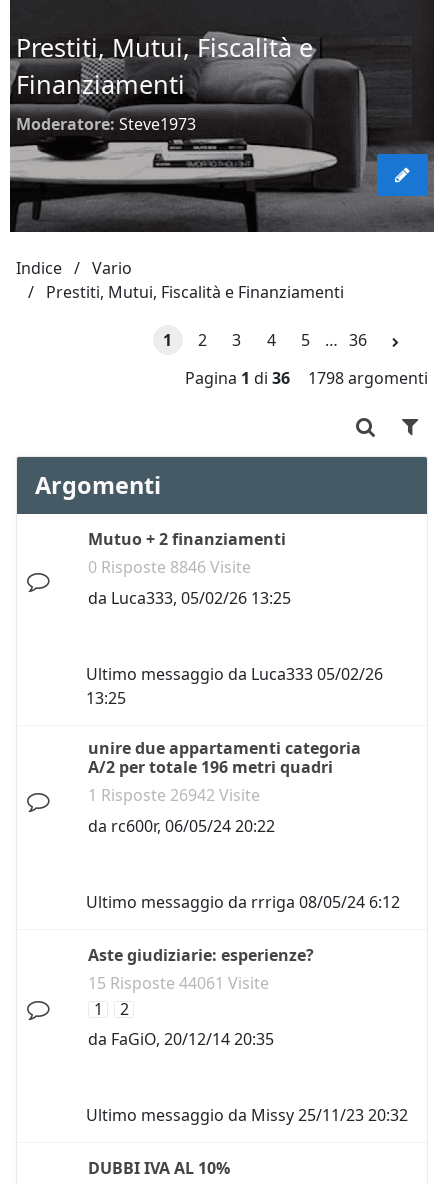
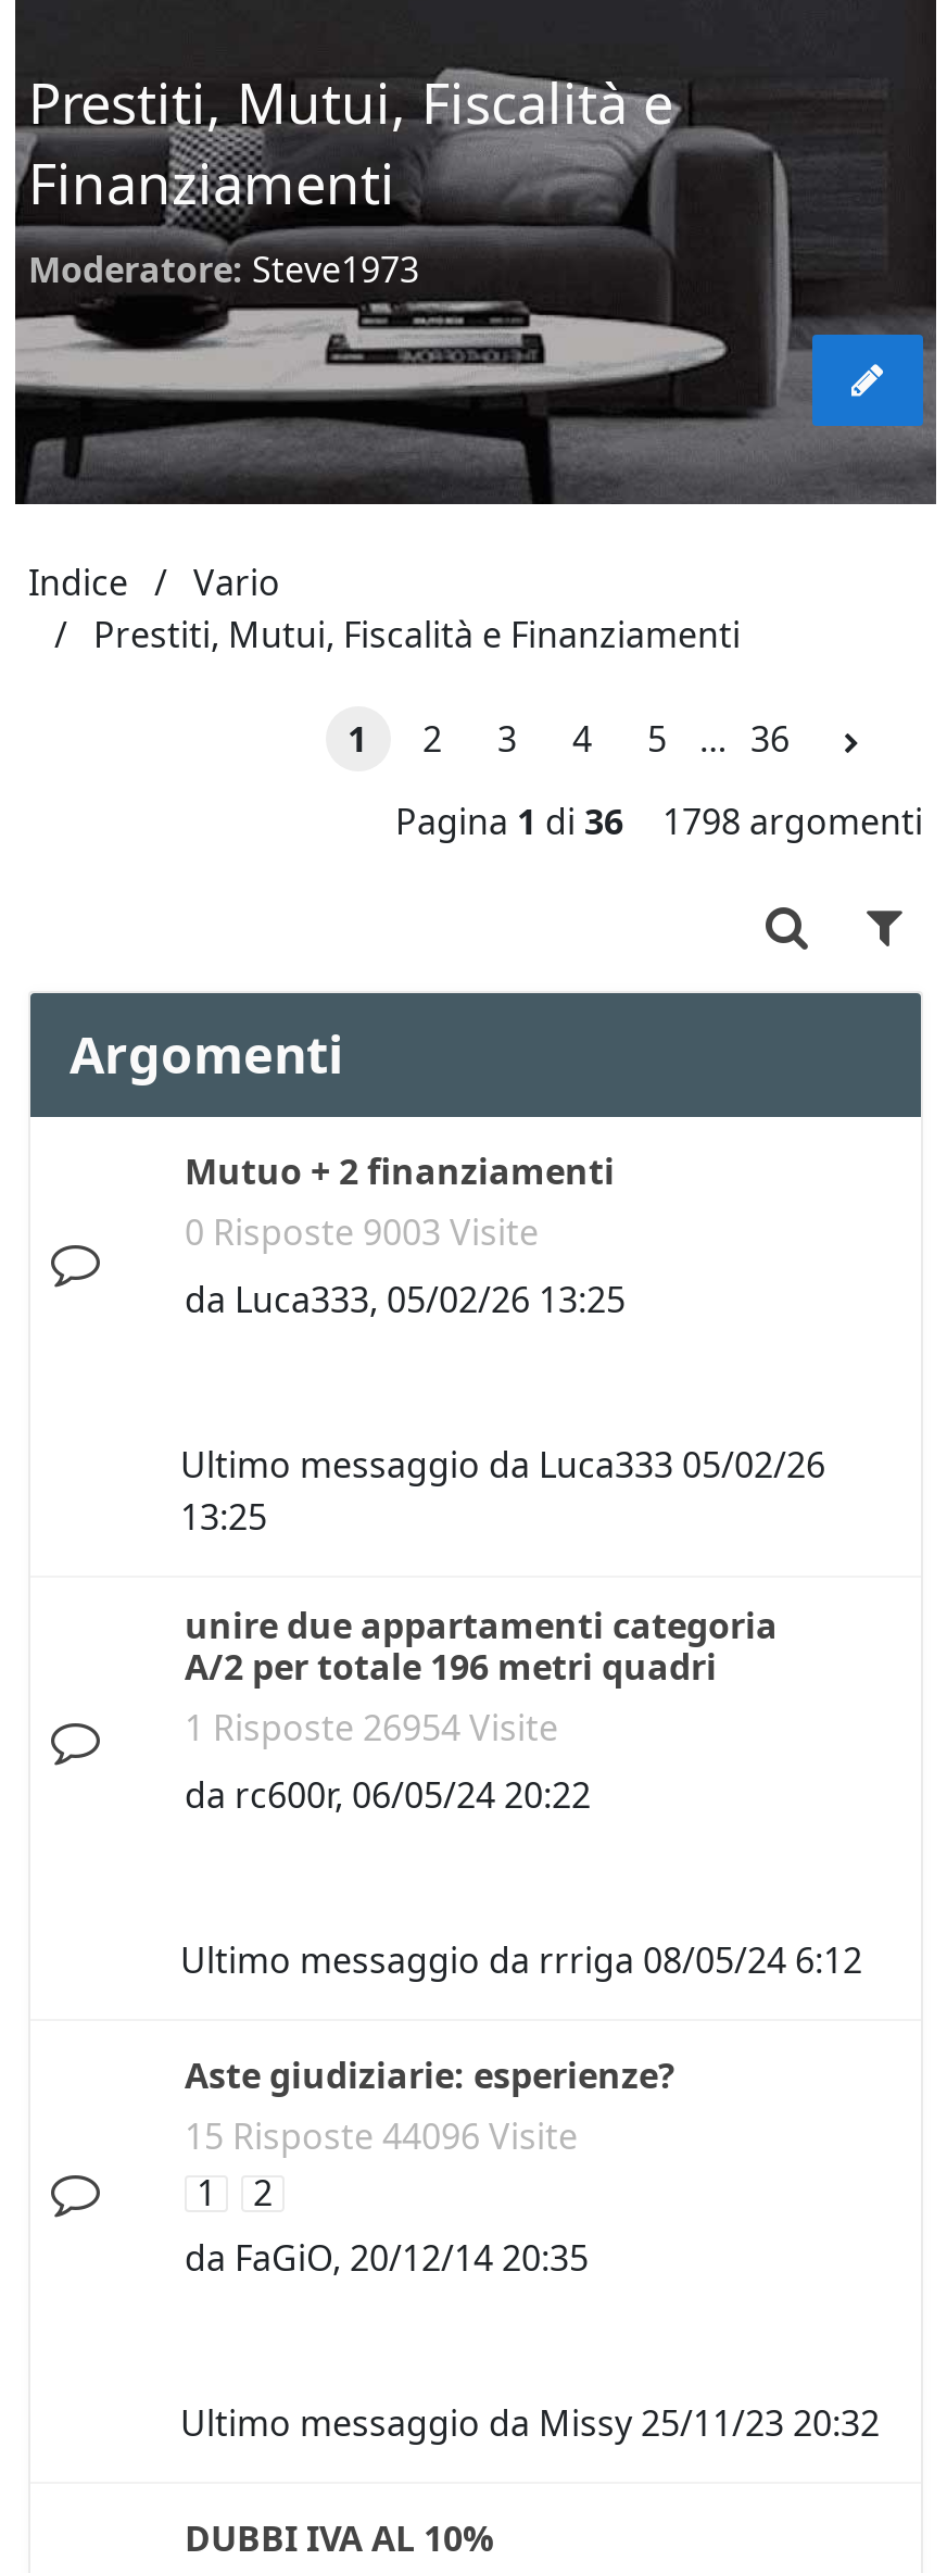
[88,556,251,578] 0 Risposte 8846 Visite -> [185,1208,539,1256] 0 Risposte 9003 Visite
[88,784,260,806] 1 Risposte 26942 Visite -> [185,1704,558,1752] 1 Risposte 26954 Visite
[88,972,269,994] 15 Risposte 44061 Visite -> [185,2112,578,2160] 15 Risposte 44096 Visite

